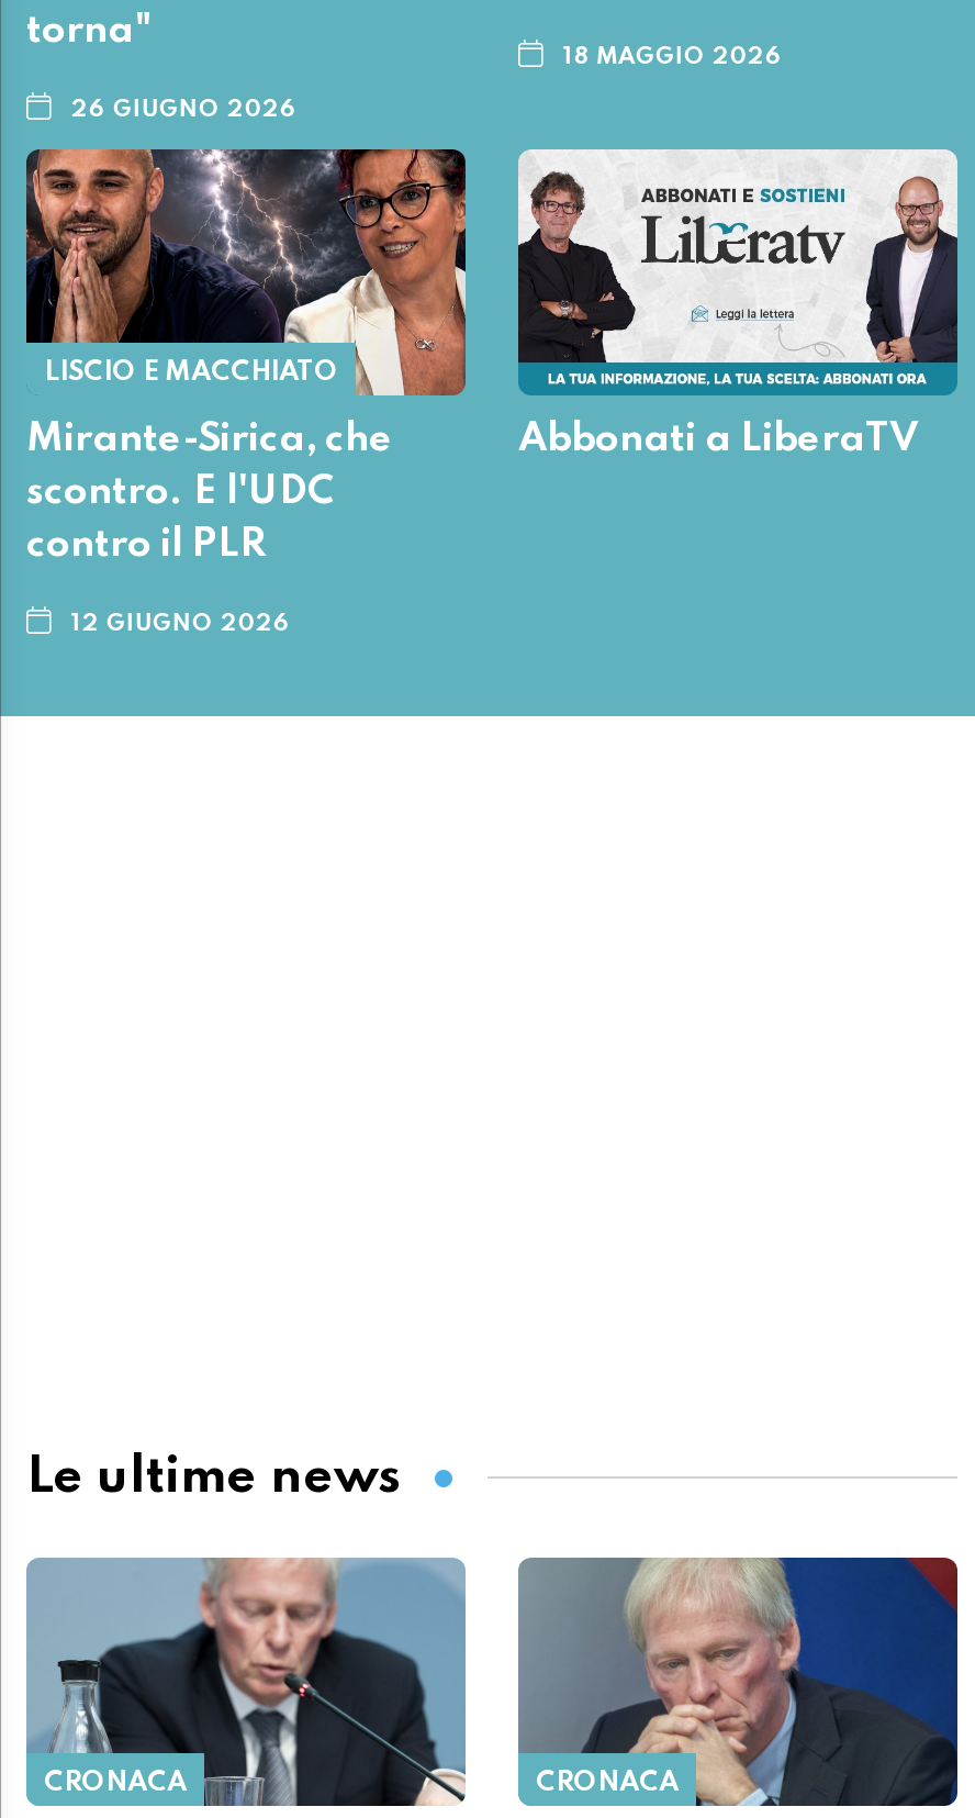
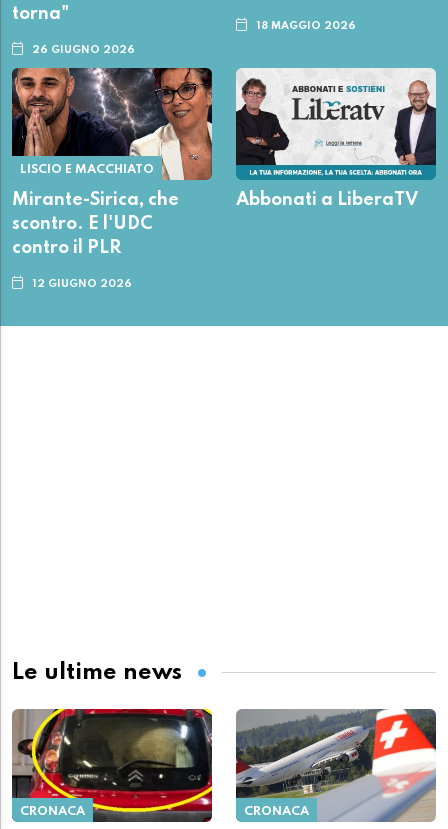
[24,1555,468,1808] [image] -> [11,708,213,823] [image]
[516,1555,960,1808] [image] -> [235,709,437,823] [image]

